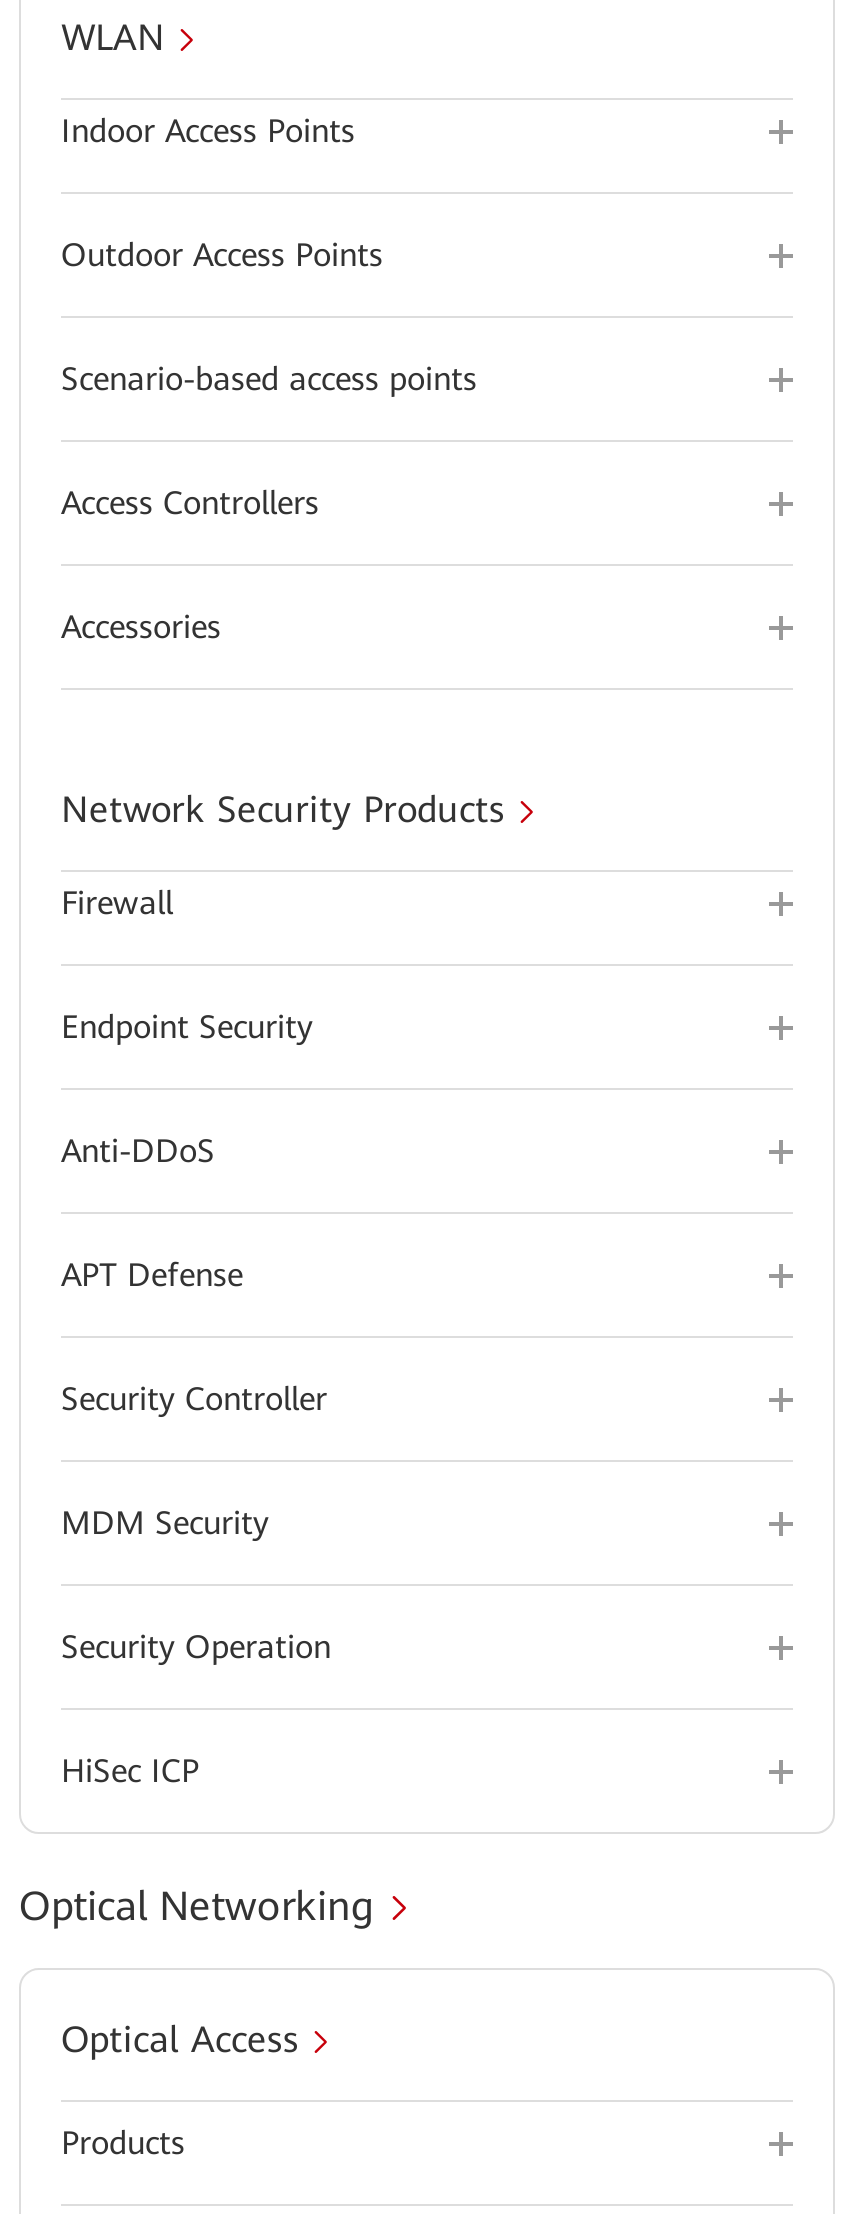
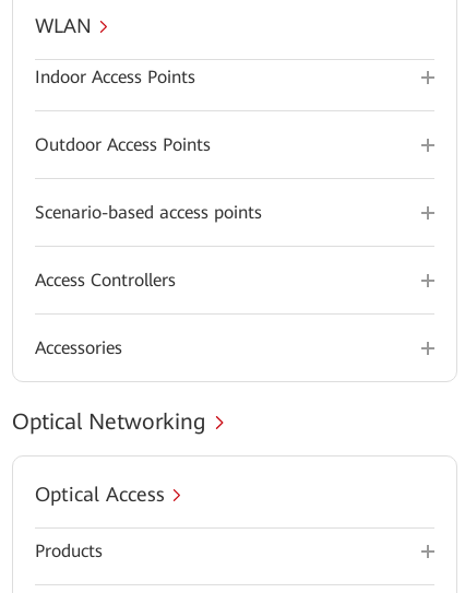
[61,788,505,1790] Network Security Products | Firewall | Endpoint Security | Anti-DDoS | APT Defense | Security Controller | MDM Security | Security Operation | HiSec ICP -> none

